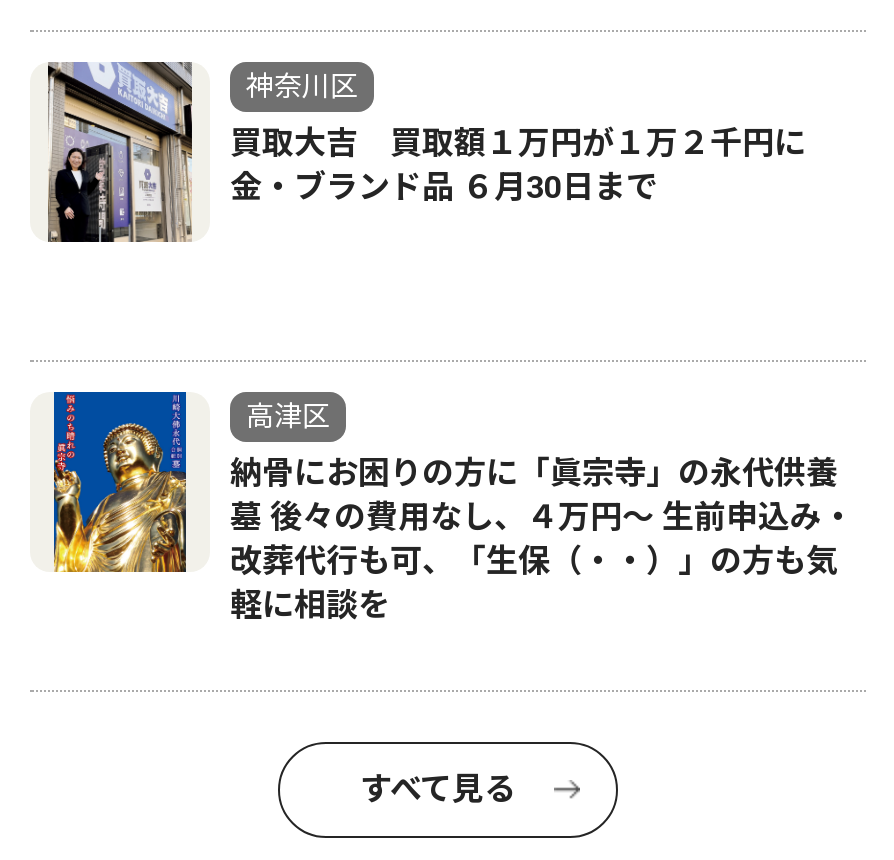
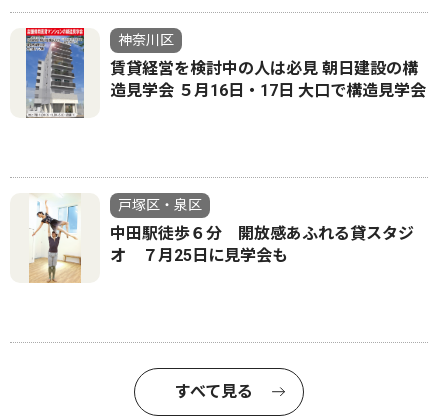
[46,60,838,244] [image] | 買取大吉 買取額１万円が１万２千円に | 金・ブランド品 ６月30日まで -> [19,27,426,119] [image] | 賃貸経営を検討中の人は必見 朝日建設の構 | 造見学会 ５月16日・17日 大口で構造見学会
[52,390,854,624] [image] | 納骨にお困りの方に「眞宗寺」の永代供養 | 墓 後々の費用なし、４万円〜 生前申込み・ | 改葬代行も可、「生保（・・）」の方も気 | 軽に相談を -> [22,193,414,283] [image] | 中田駅徒歩６分 開放感あふれる貸スタジ | オ ７月25日に見学会も
[246,400,330,432] 高津区 -> [118,197,202,213] 戸塚区・泉区

